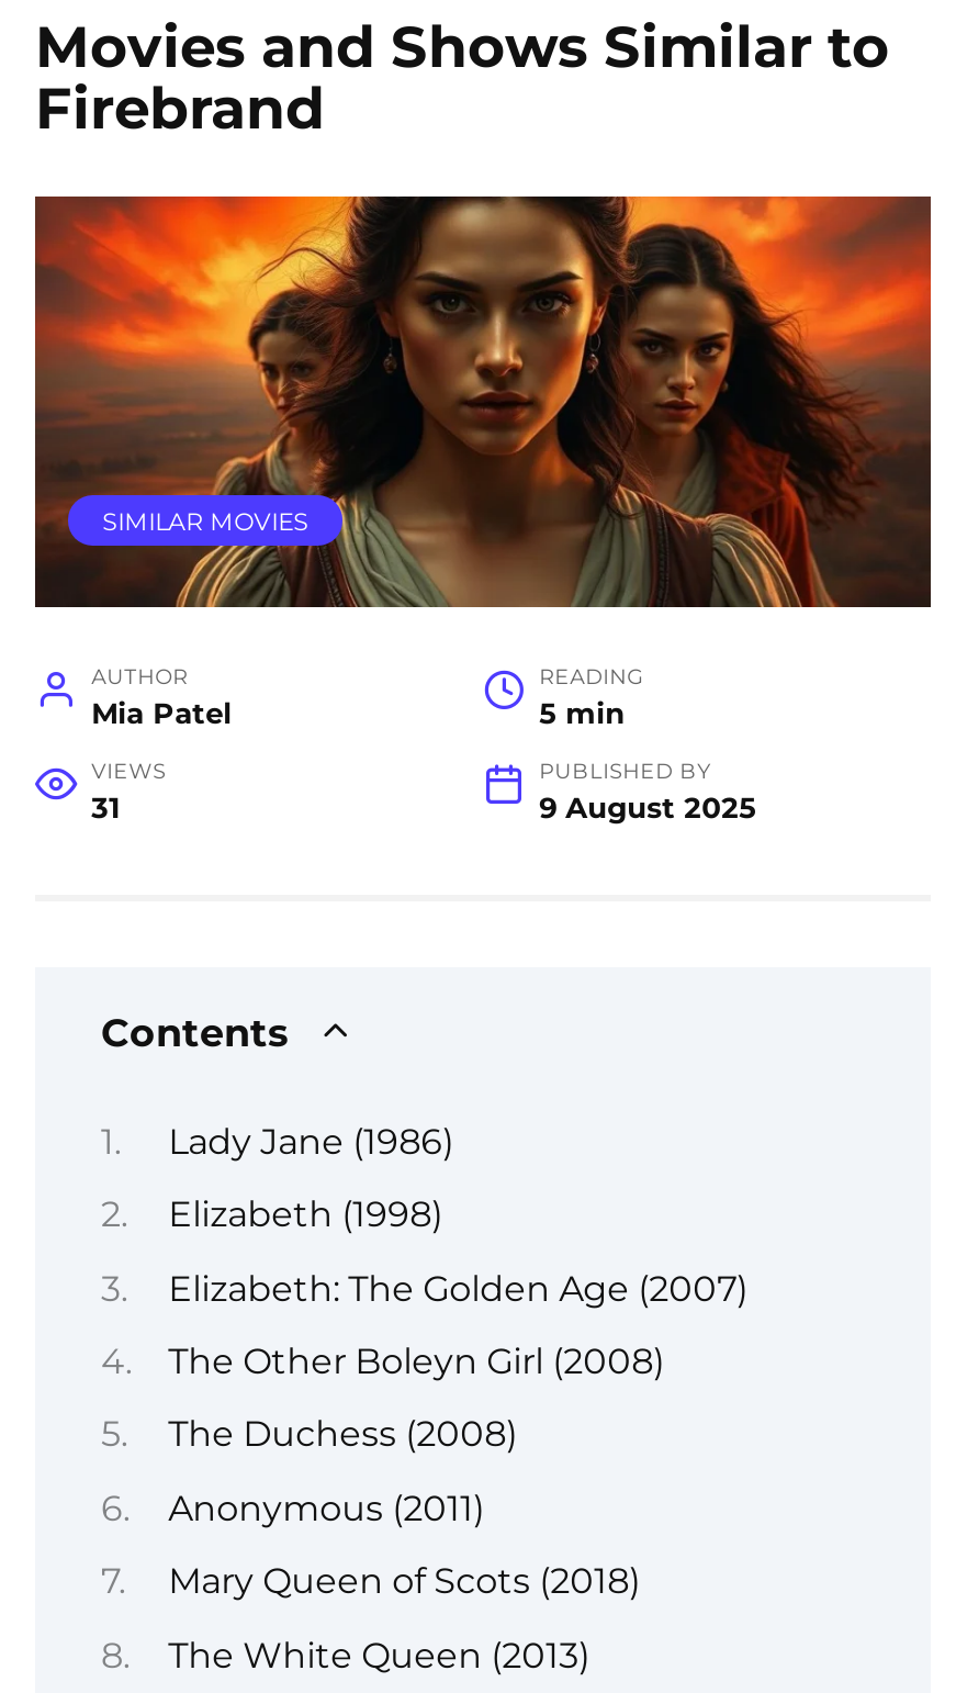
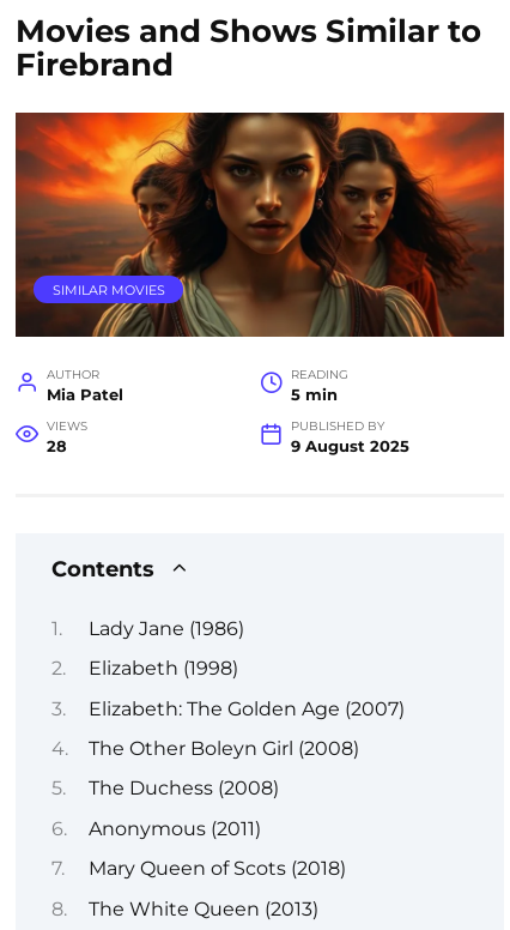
[91,792,120,825] 31 -> [46,438,67,456] 28

